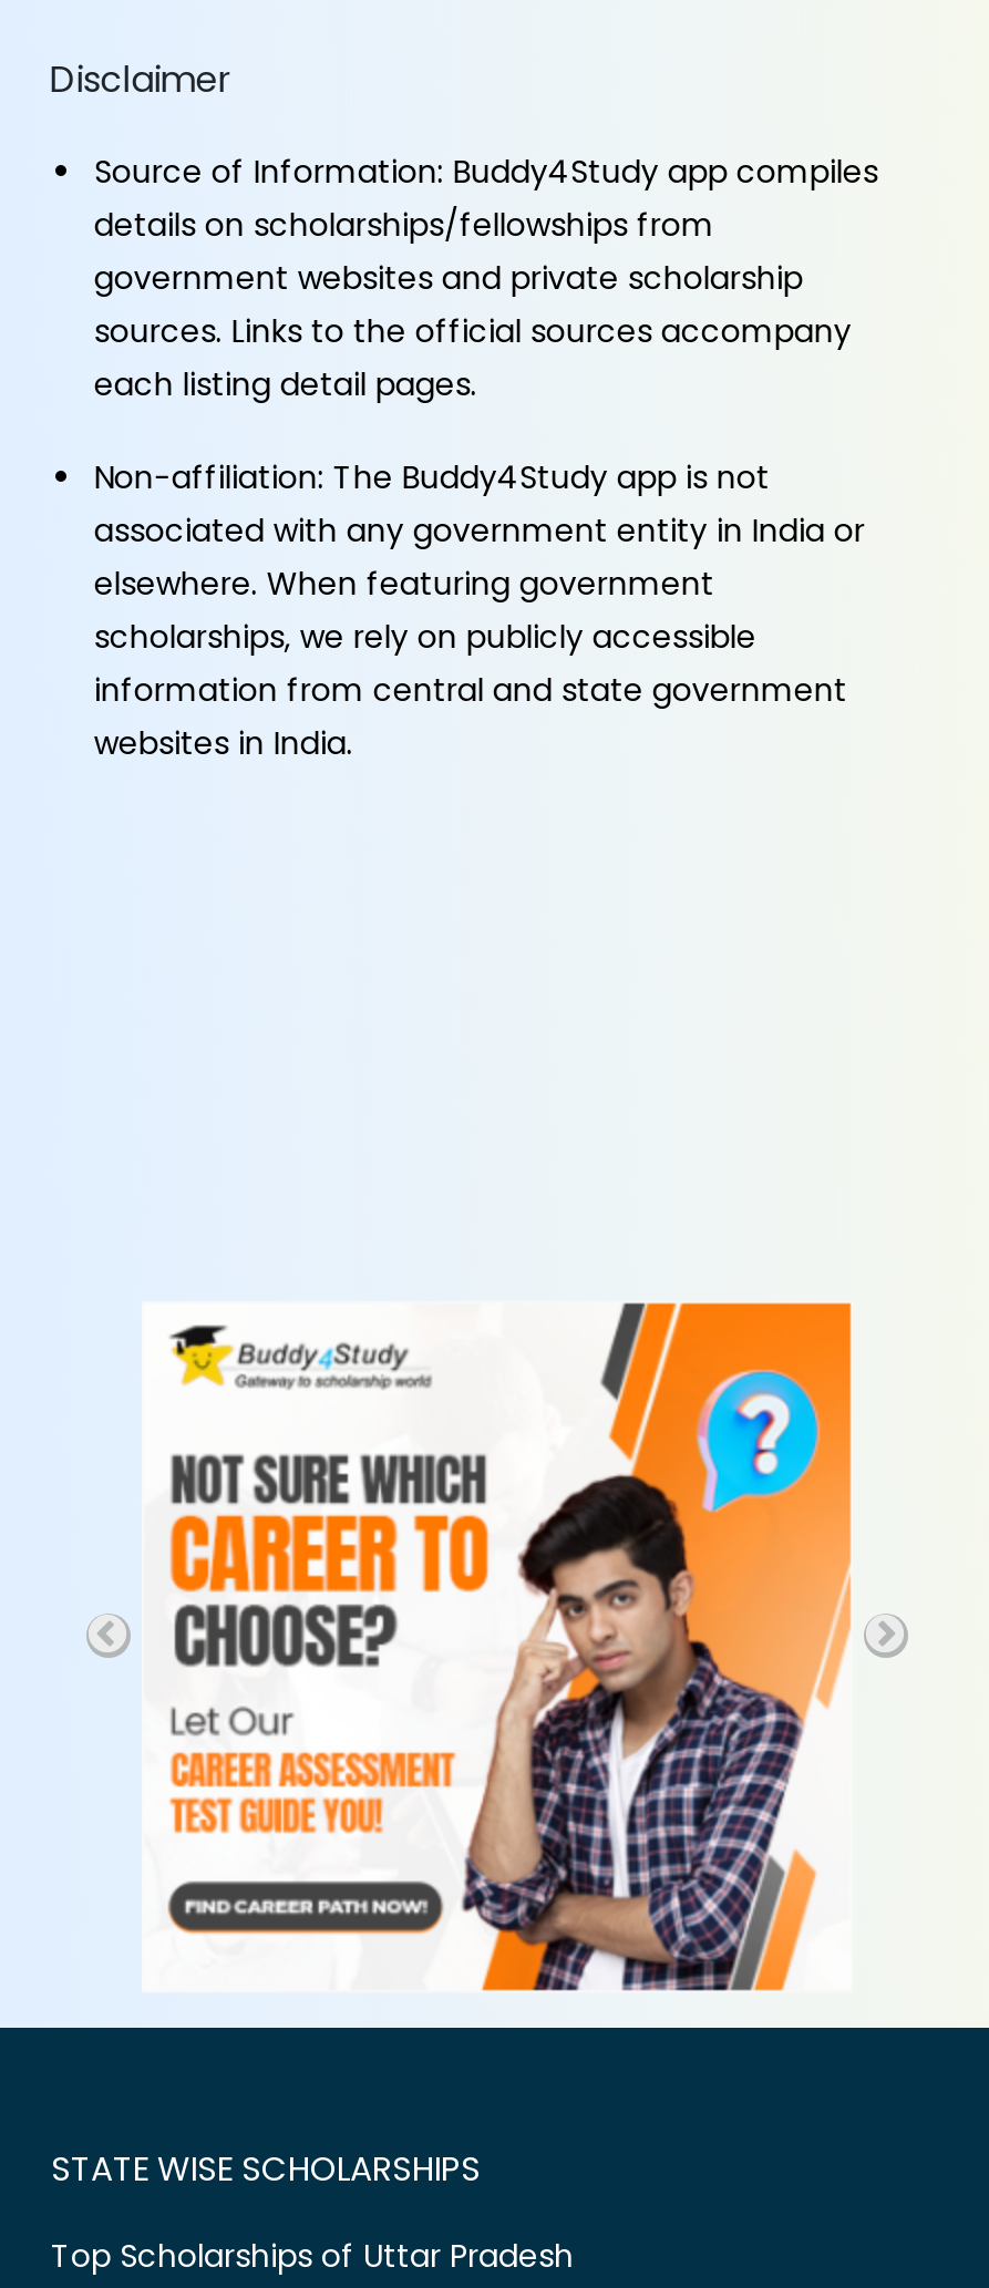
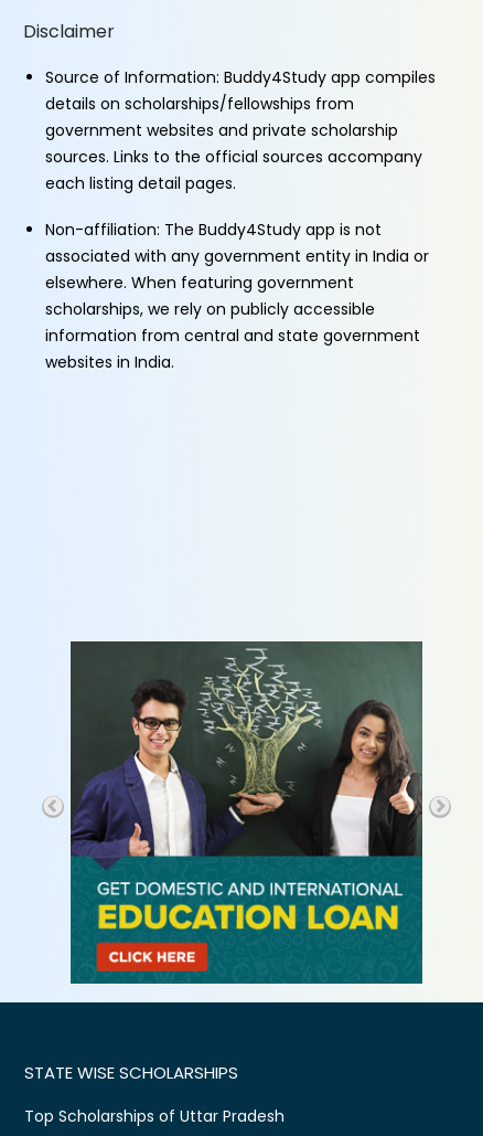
[144,1301,853,1992] [image] -> [69,640,423,985] [image]

